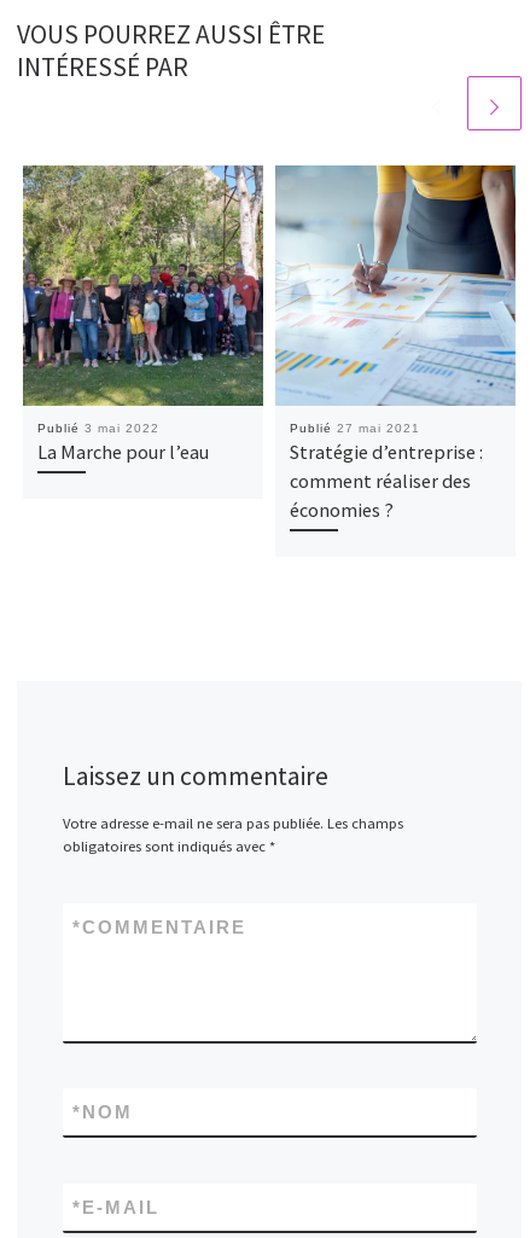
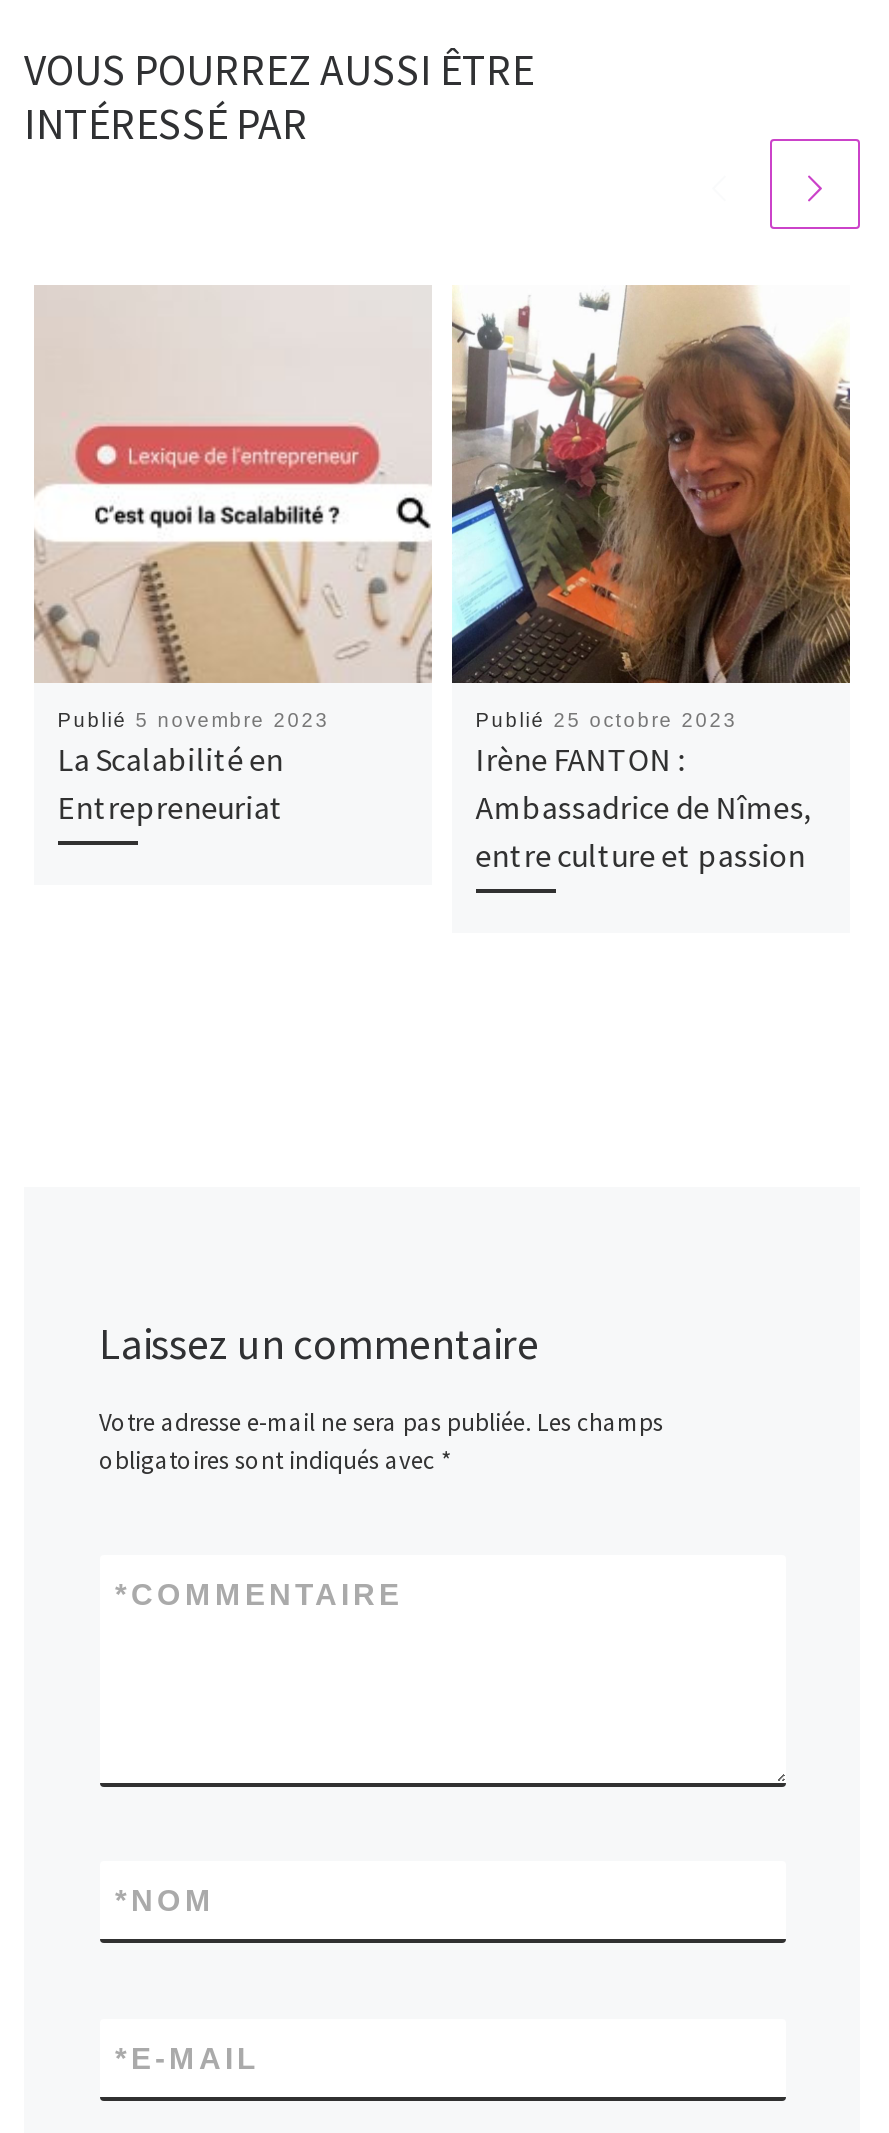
[22,165,264,464] [image] | Publié 3 mai 2022 | La Marche pour l’eau -> [34,287,432,827] [image] | Publié 5 novembre 2023 | La Scalabilité en | Entrepreneuriat
[274,164,517,522] [image] | Publié 27 mai 2021 | Stratégie d’entreprise : | comment réaliser des | économies ? -> [450,285,852,875] [image] | Publié 25 octobre 2023 | Irène FANTON : | Ambassadrice de Nîmes, | entre culture et passion

